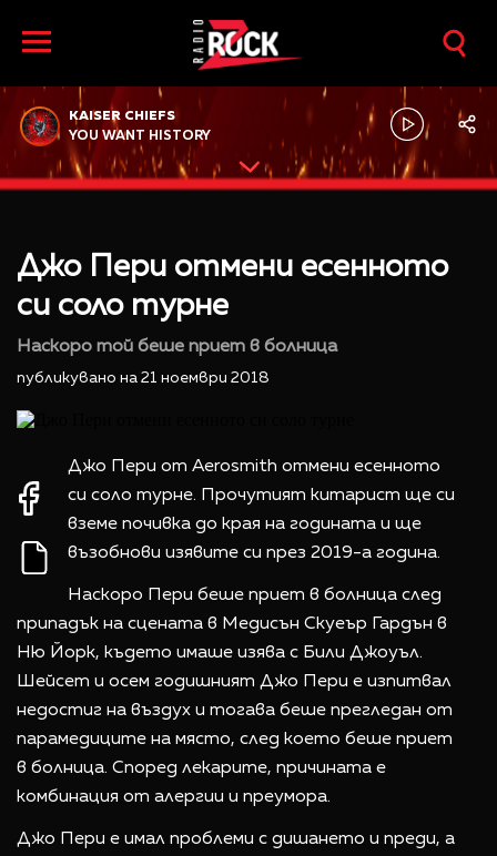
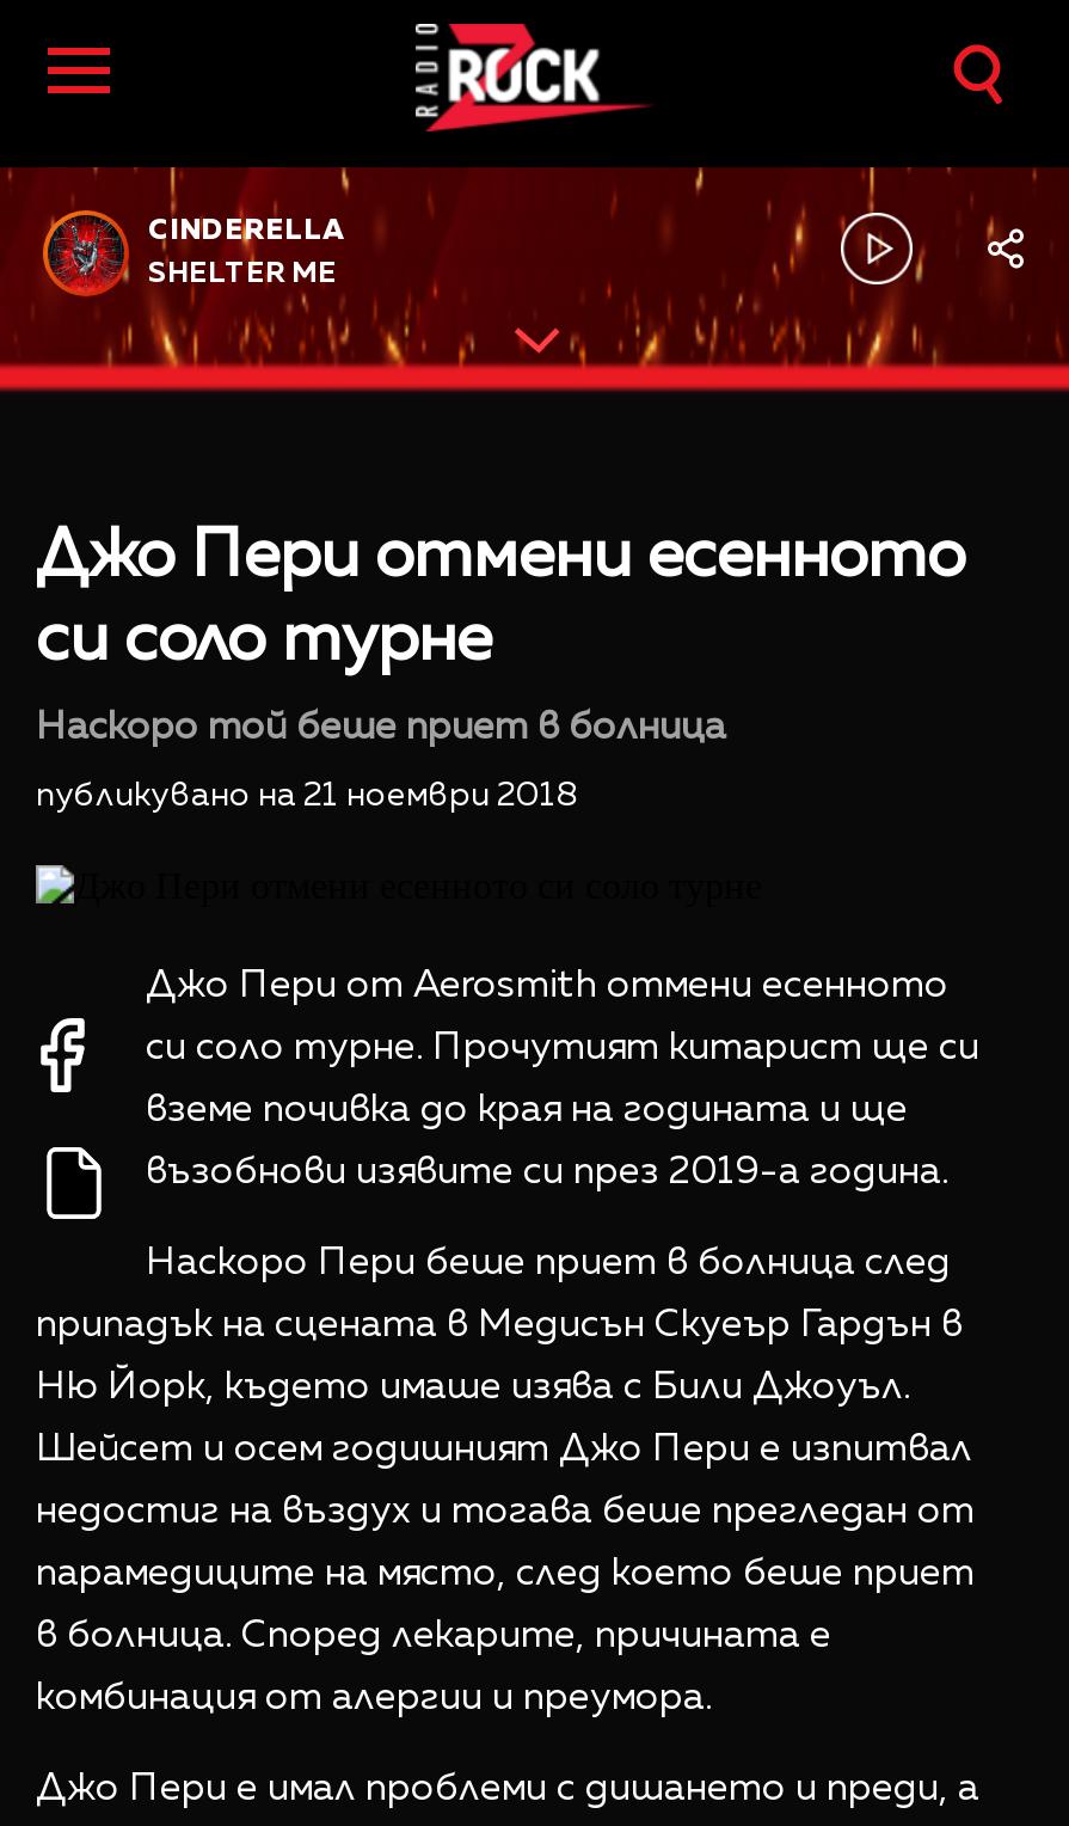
[69,110,175,123] KAISER CHIEFS -> [148,218,344,247] CINDERELLA
[69,130,211,143] YOU WANT HISTORY -> [148,260,337,289] SHELTER ME

